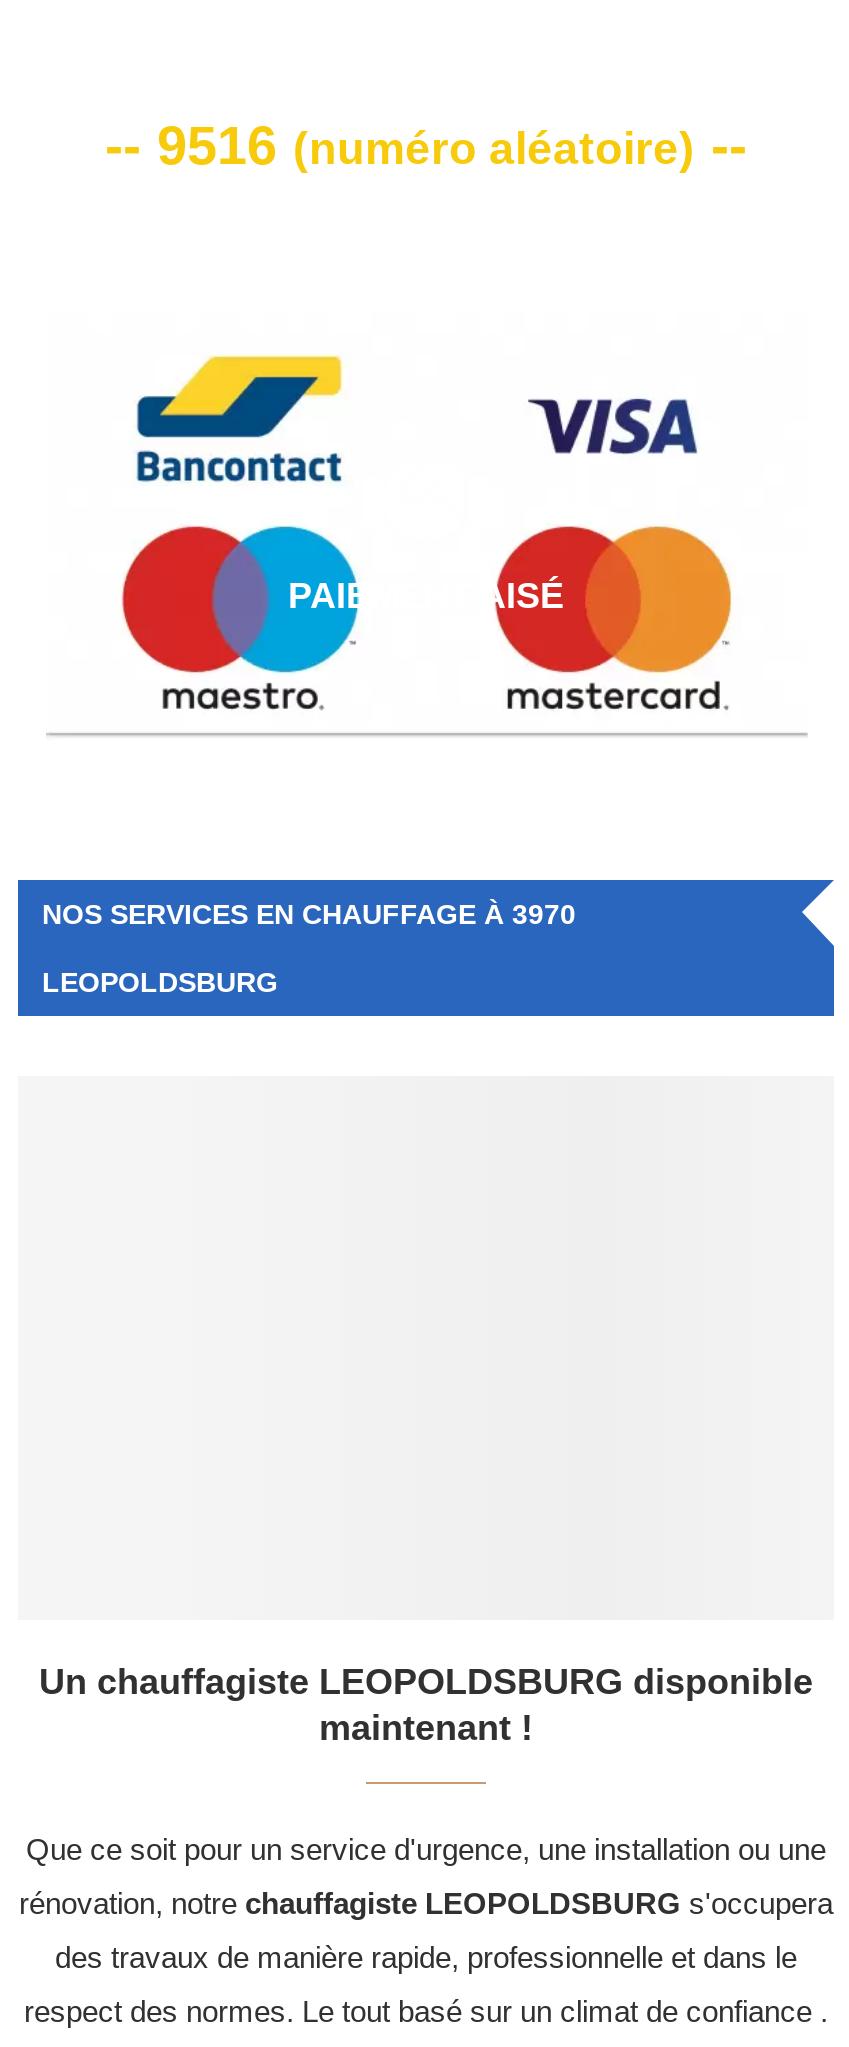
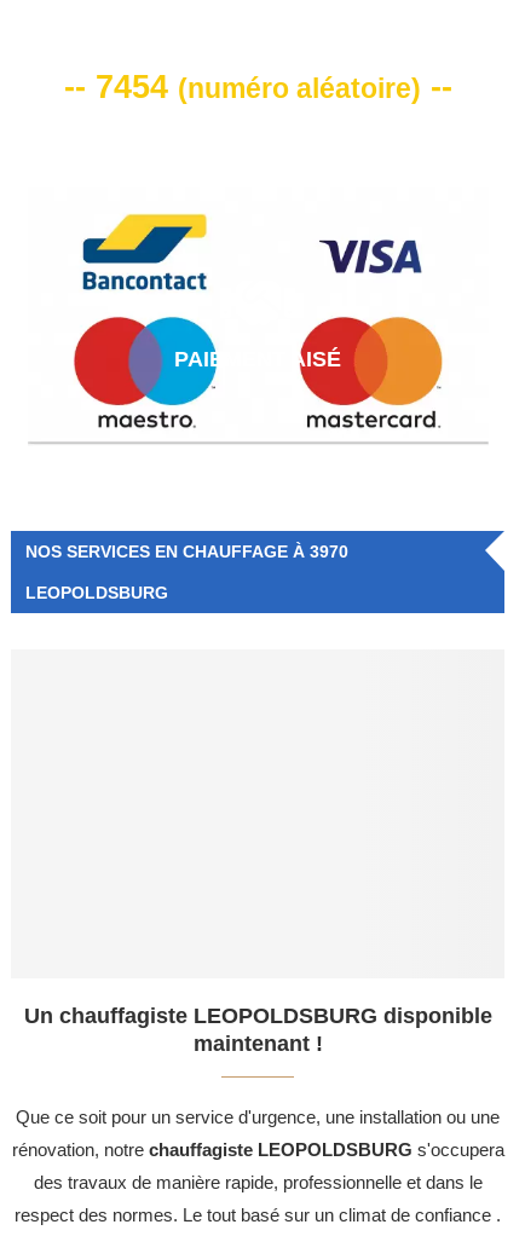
[105,117,747,177] -- 9516 (numéro aléatoire) -- -> [64,69,452,106] -- 7454 (numéro aléatoire) --

